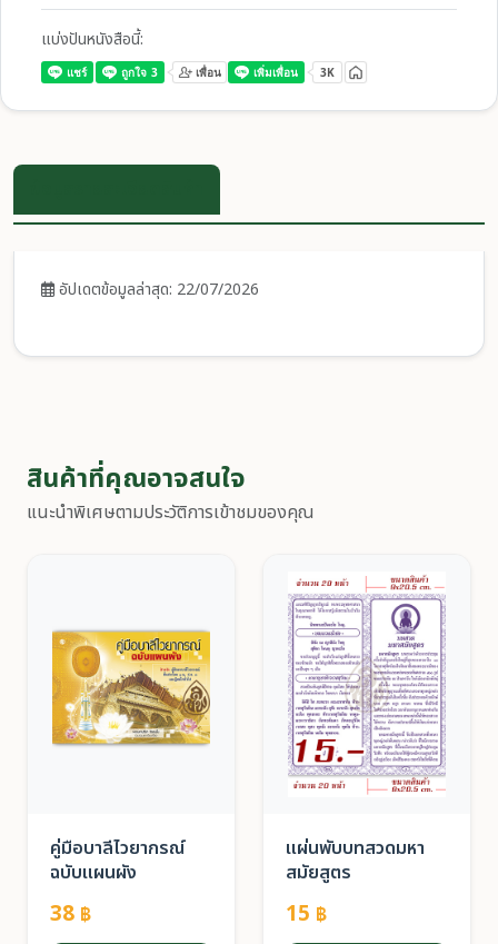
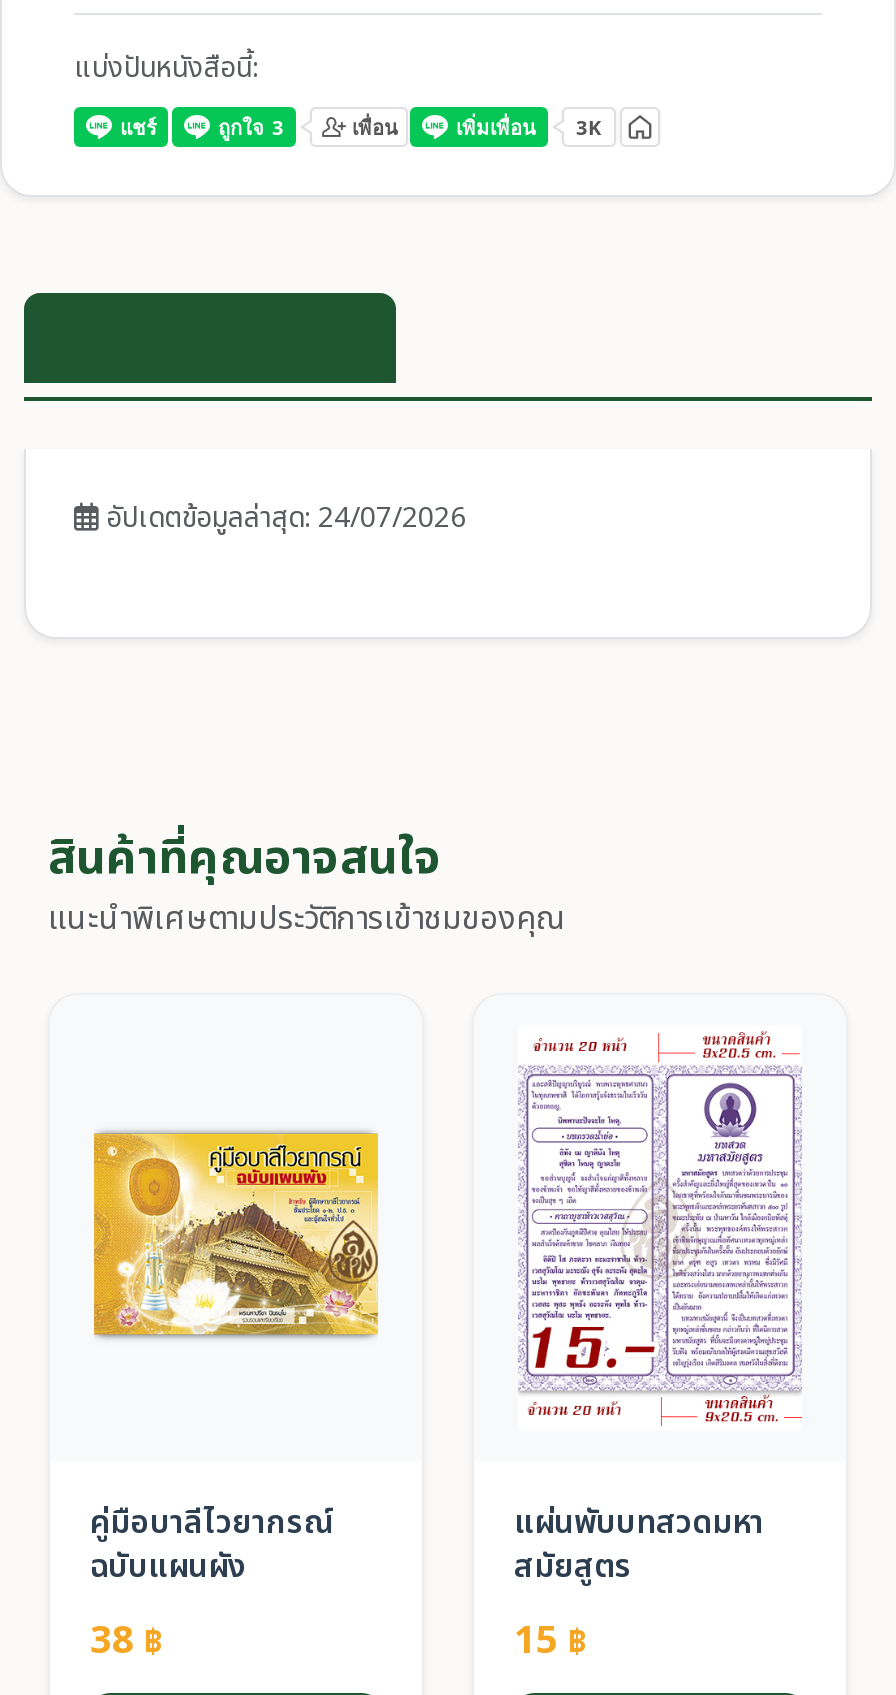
[59,278,259,301] อัปเดตข้อมูลล่าสุด: 22/07/2026 -> [106,497,466,539] อัปเดตข้อมูลล่าสุด: 24/07/2026

